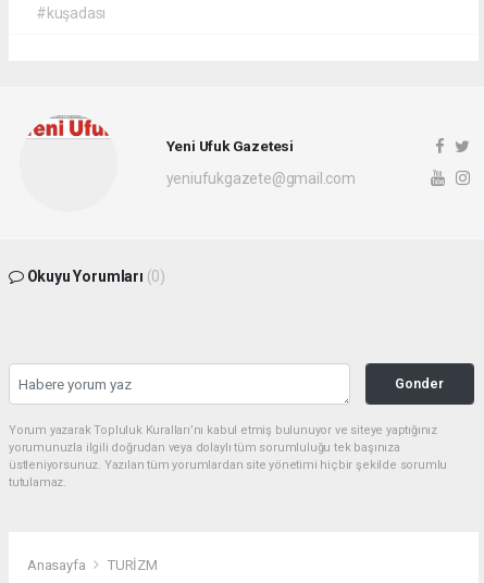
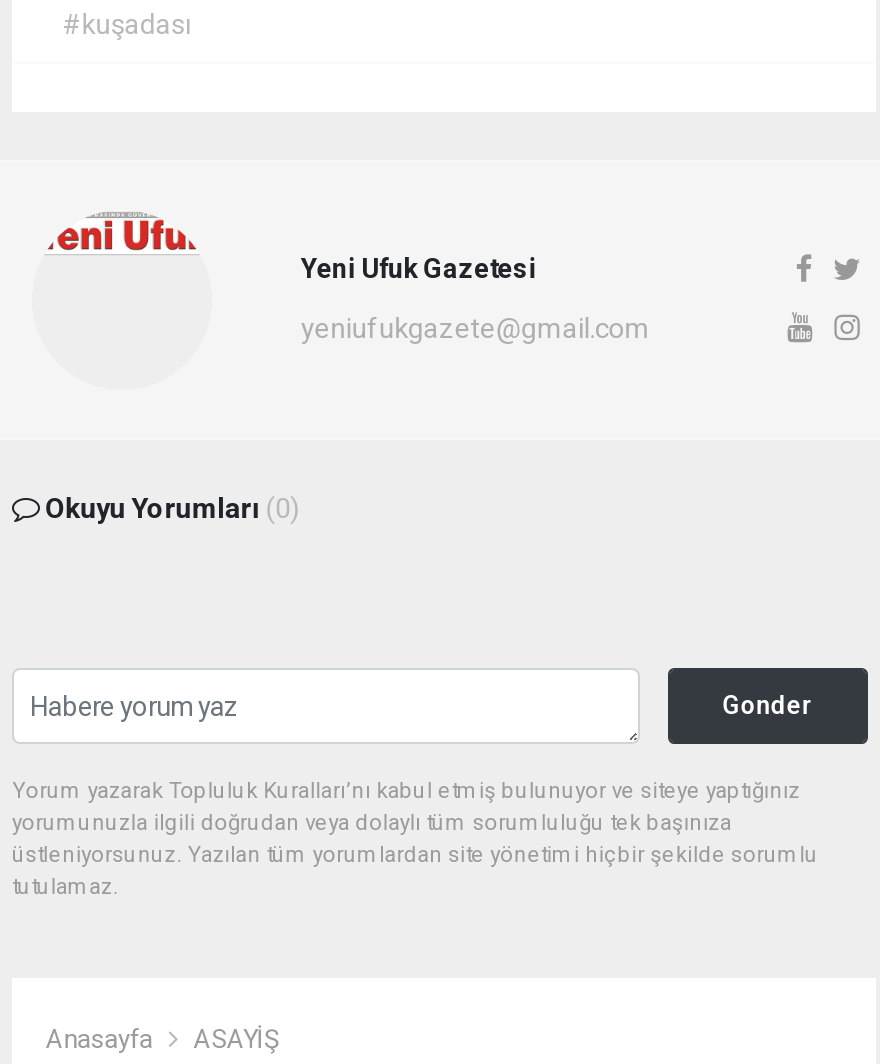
[108,557,157,574] TURİZM -> [194,1025,280,1055] ASAYİŞ

